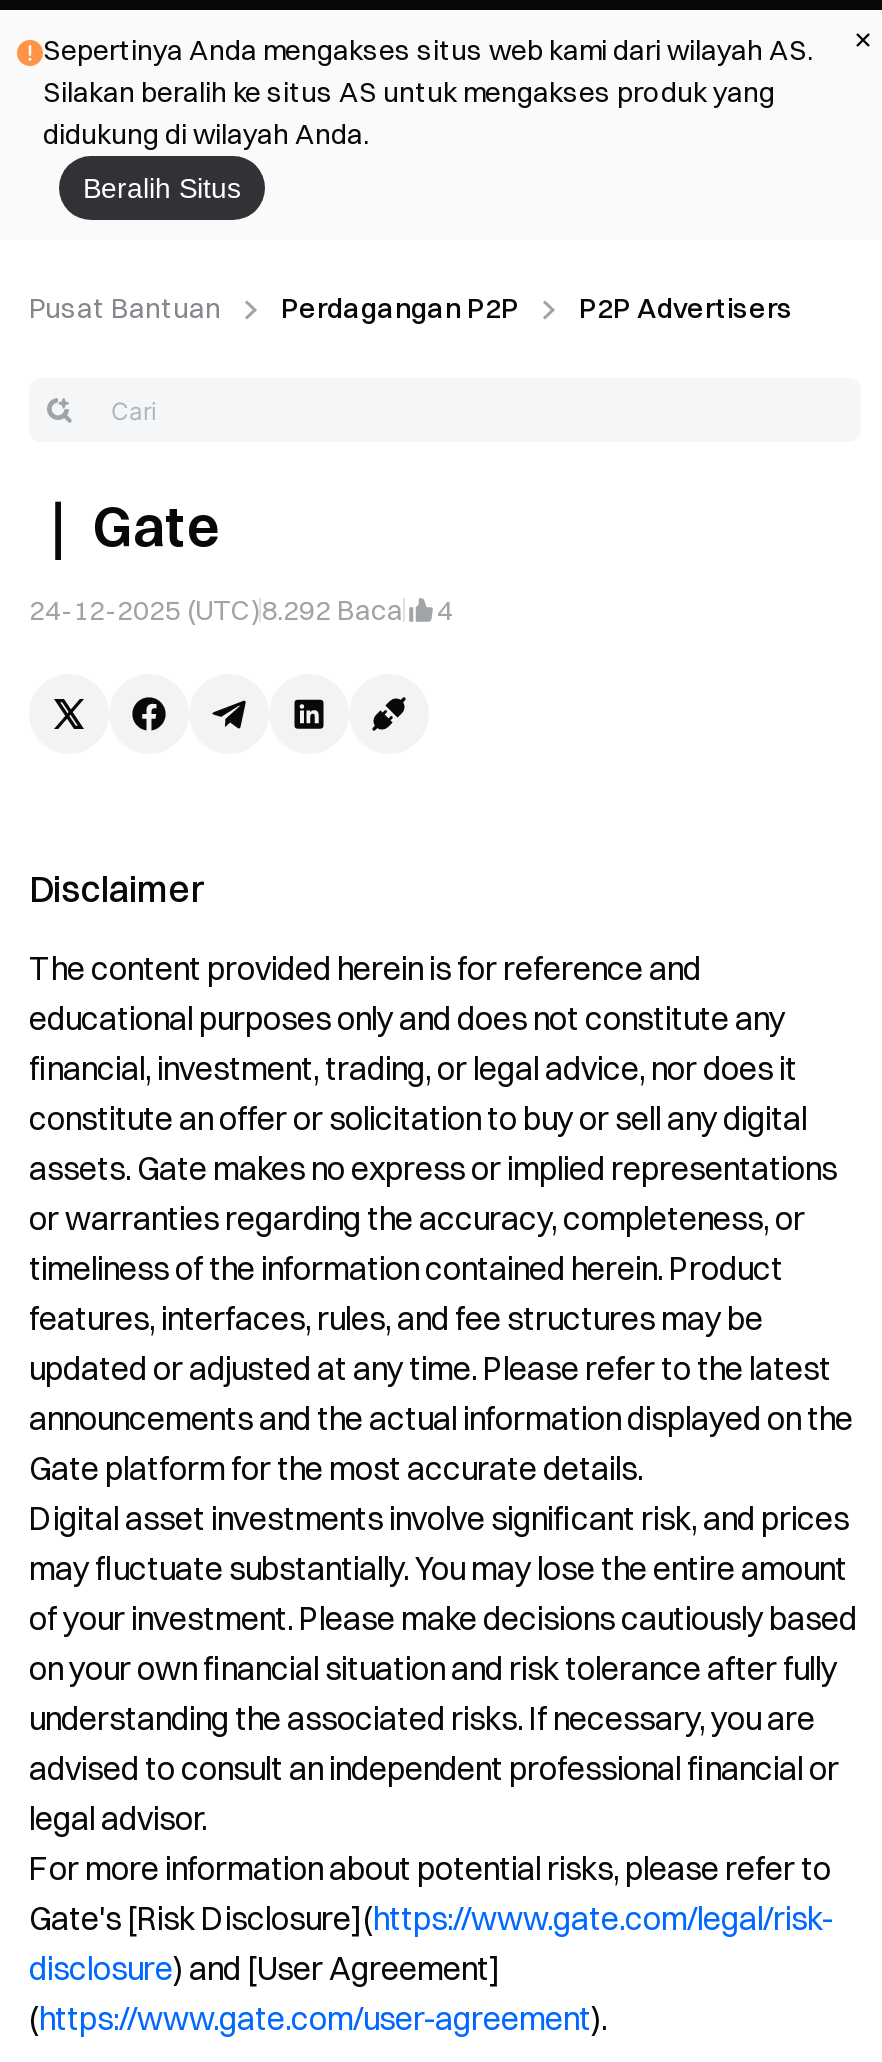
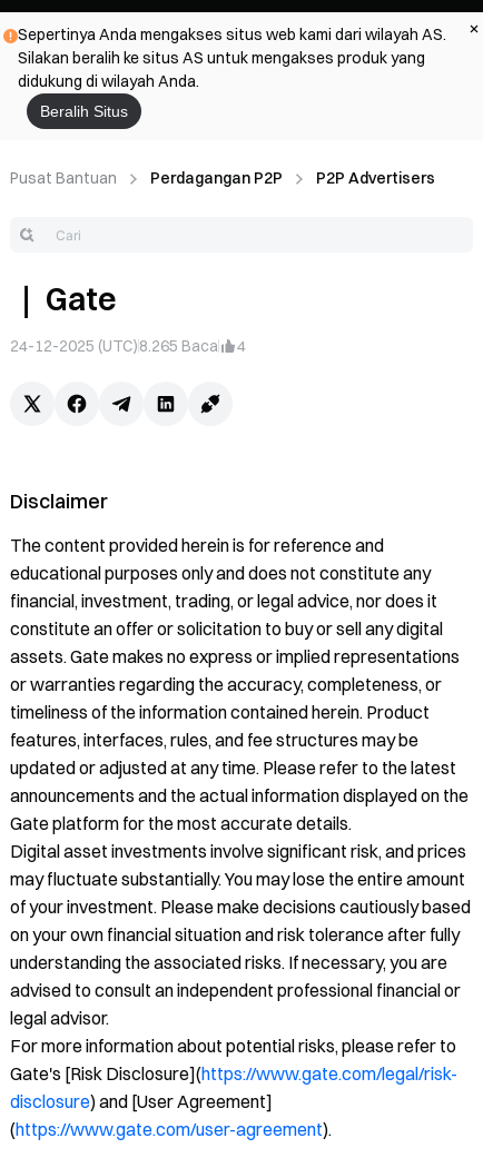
[29,592,453,628] 24-12-2025 (UTC)8.292 Baca 4 -> [10,336,246,356] 24-12-2025 (UTC)8.265 Baca 4

